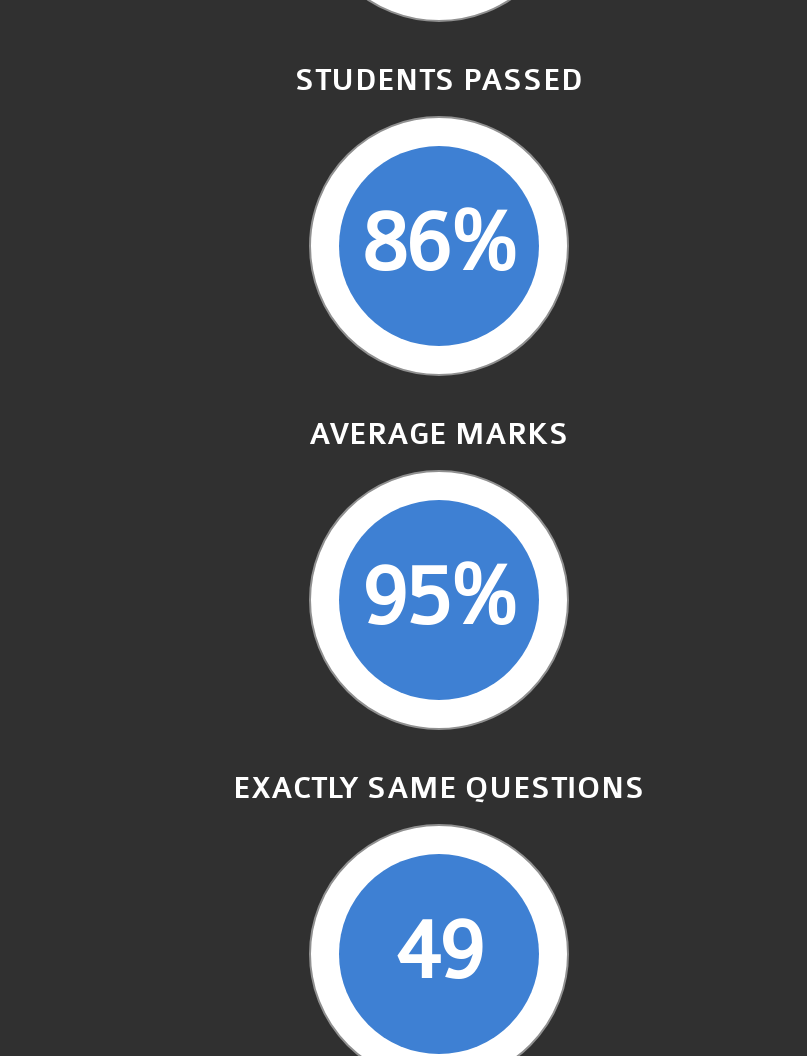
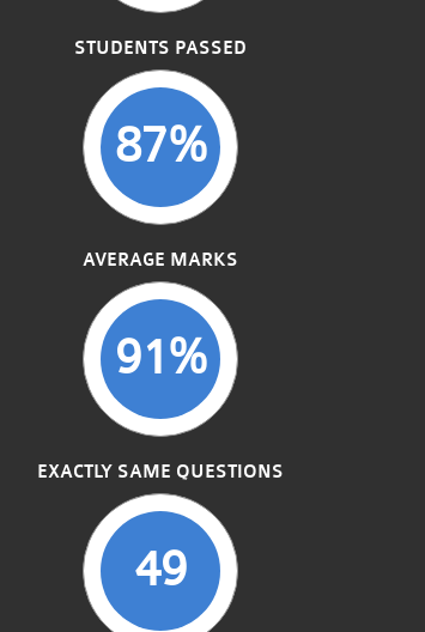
[362,193,516,289] 86% -> [114,116,207,173] 87%
[362,547,516,643] 95% -> [114,328,207,385] 91%

